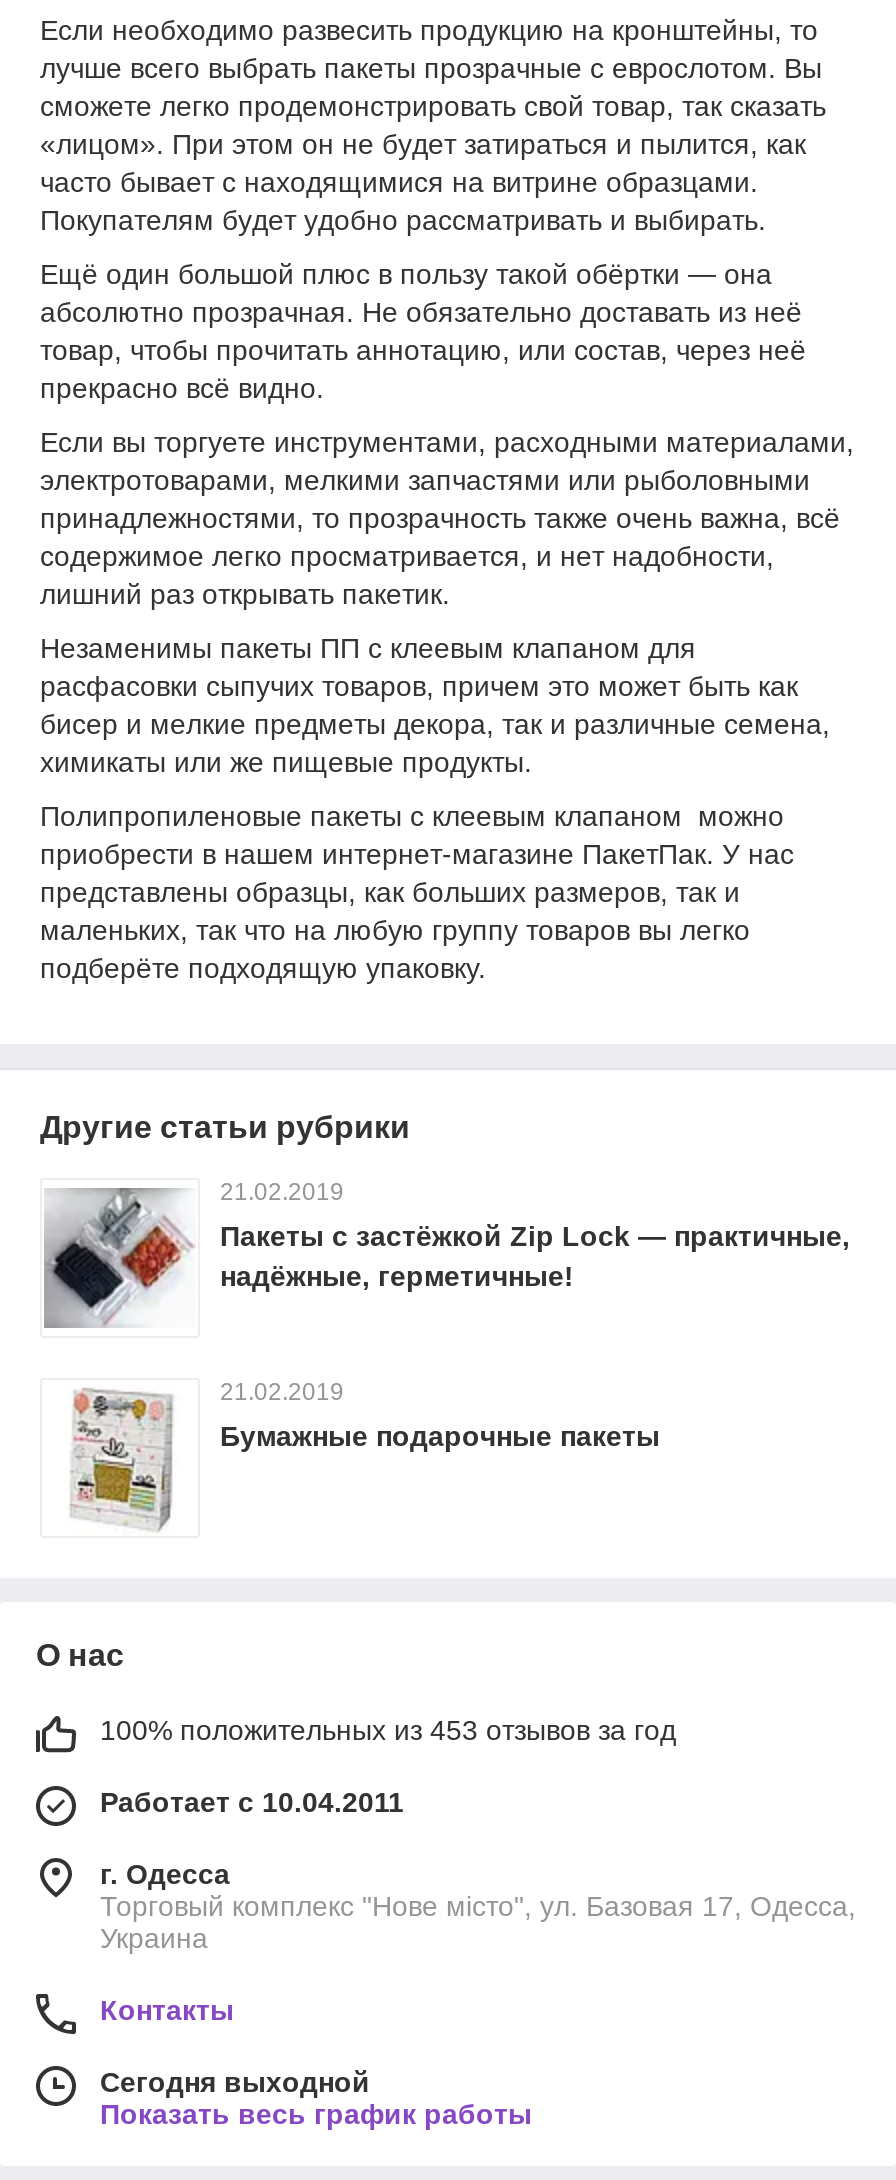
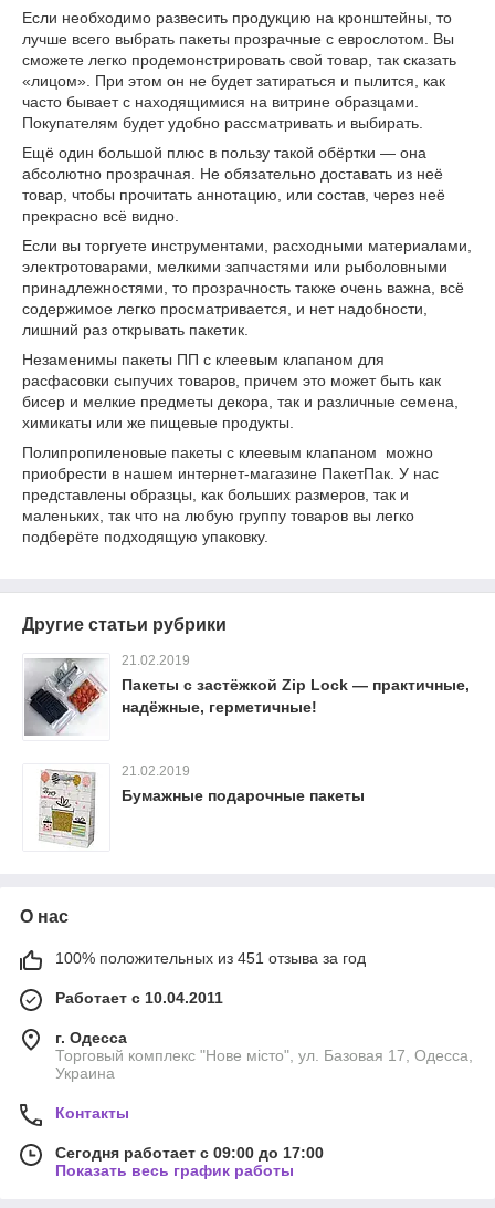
[100,1713,676,1745] 100% положительных из 453 отзывов за год -> [55,949,366,967] 100% положительных из 451 отзыва за год
[100,2065,370,2097] Сегодня выходной -> [55,1144,324,1161] Сегодня работает с 09:00 до 17:00

